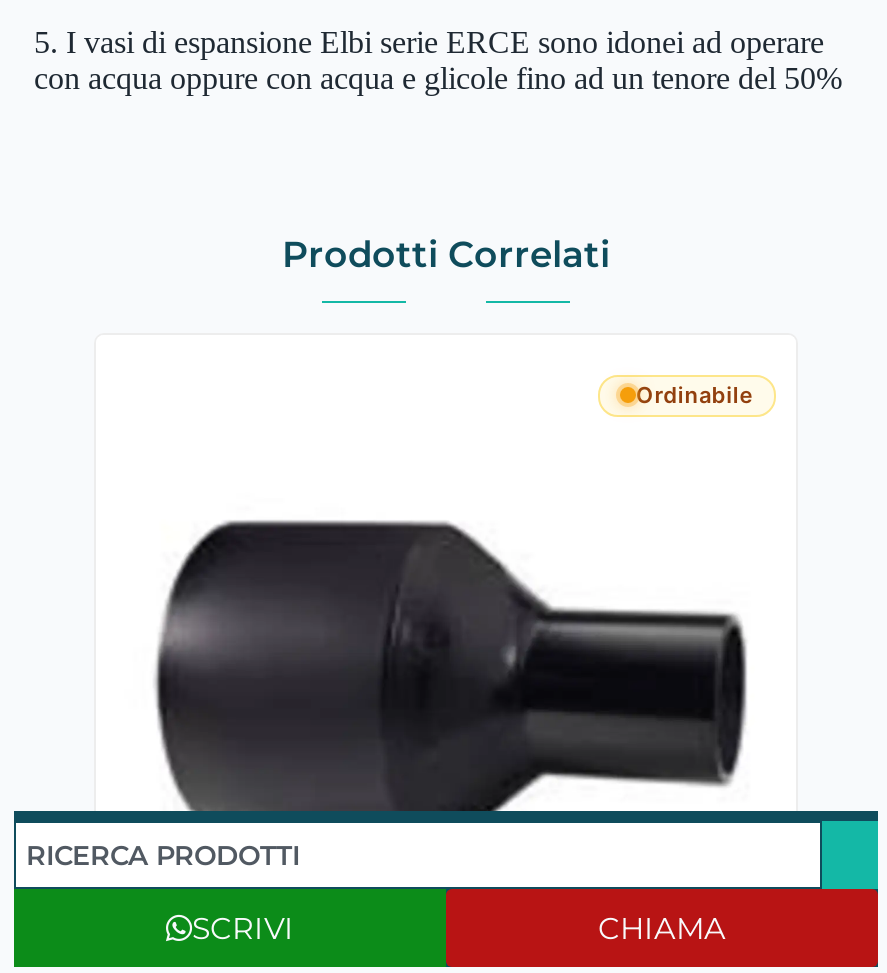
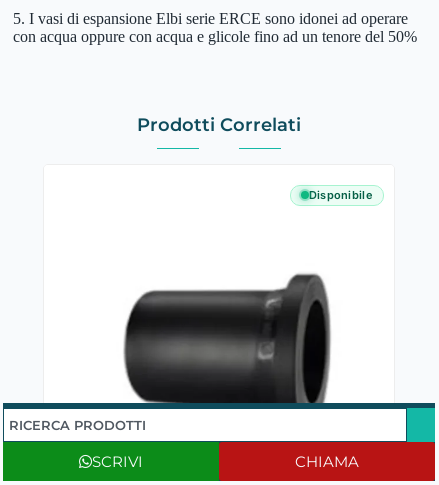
[636,380,754,408] Ordinabile -> [309,187,373,201] Disponibile
[154,519,748,813] [image] -> [74,258,369,404] [image]

